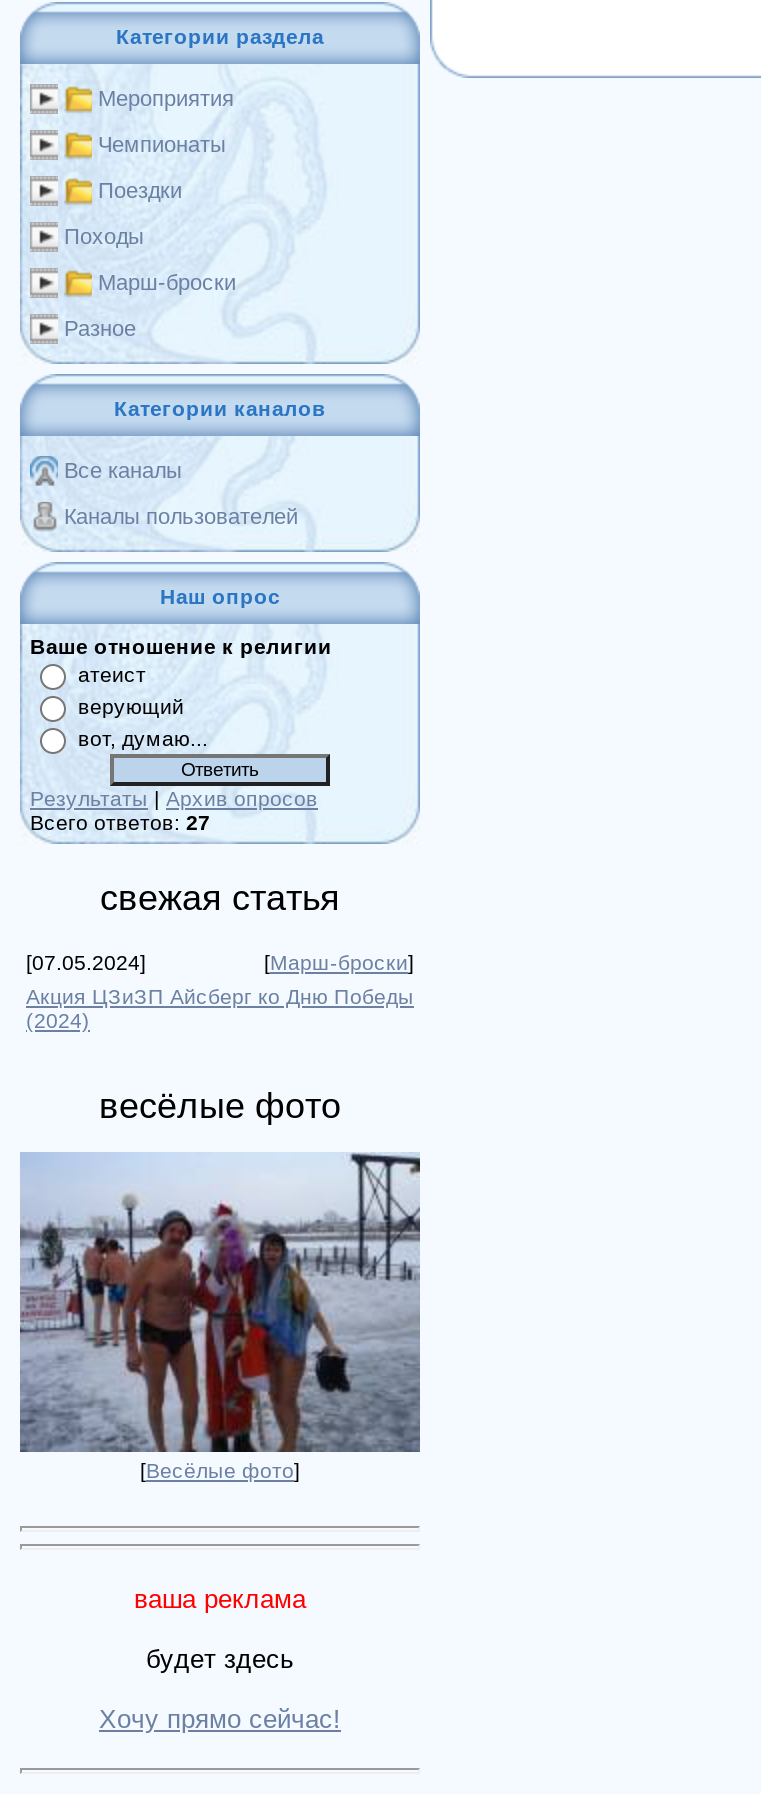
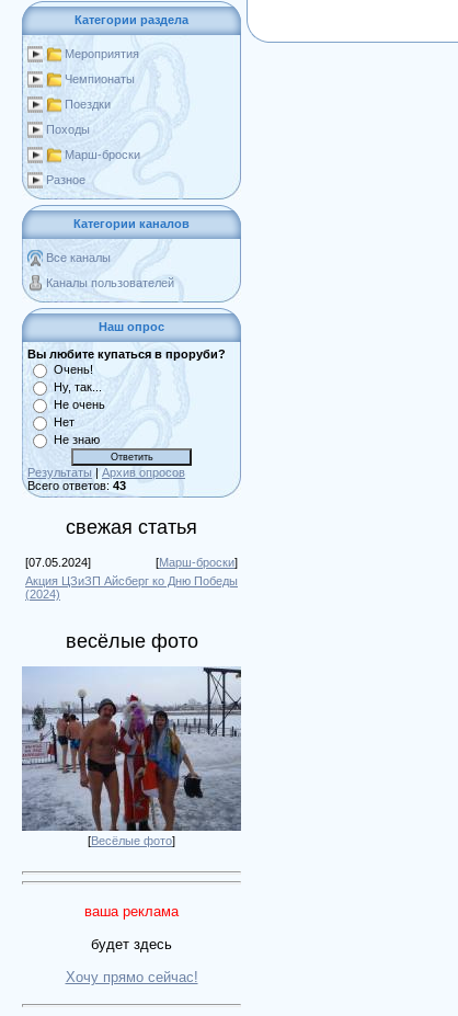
[30,634,332,750] Ваше отношение к религии | атеист | верующий | вот, думаю... -> [27,347,226,446] Вы любите купаться в проруби? | Очень! | Ну, так... | Не очень | Нет | Не знаю
[30,810,210,834] Всего ответов:27 -> [27,479,126,492] Всего ответов:43

